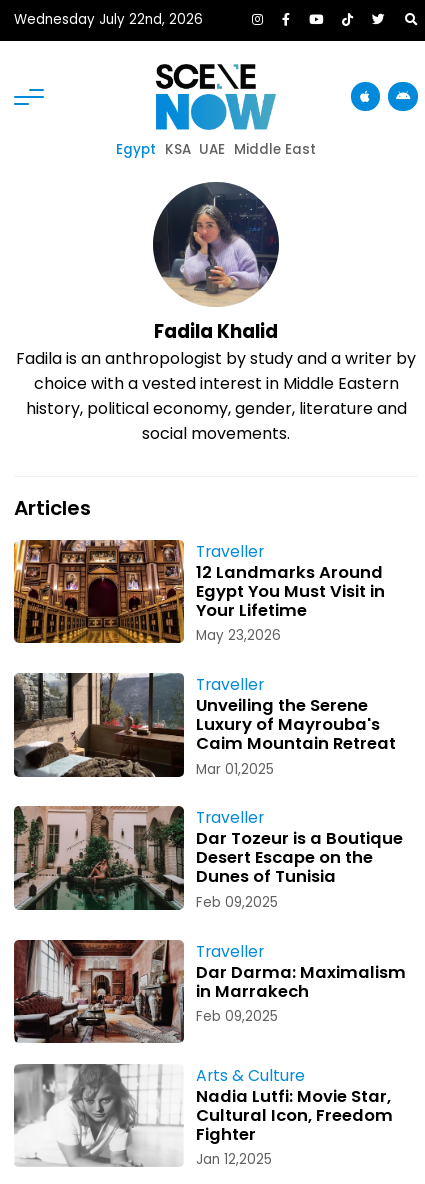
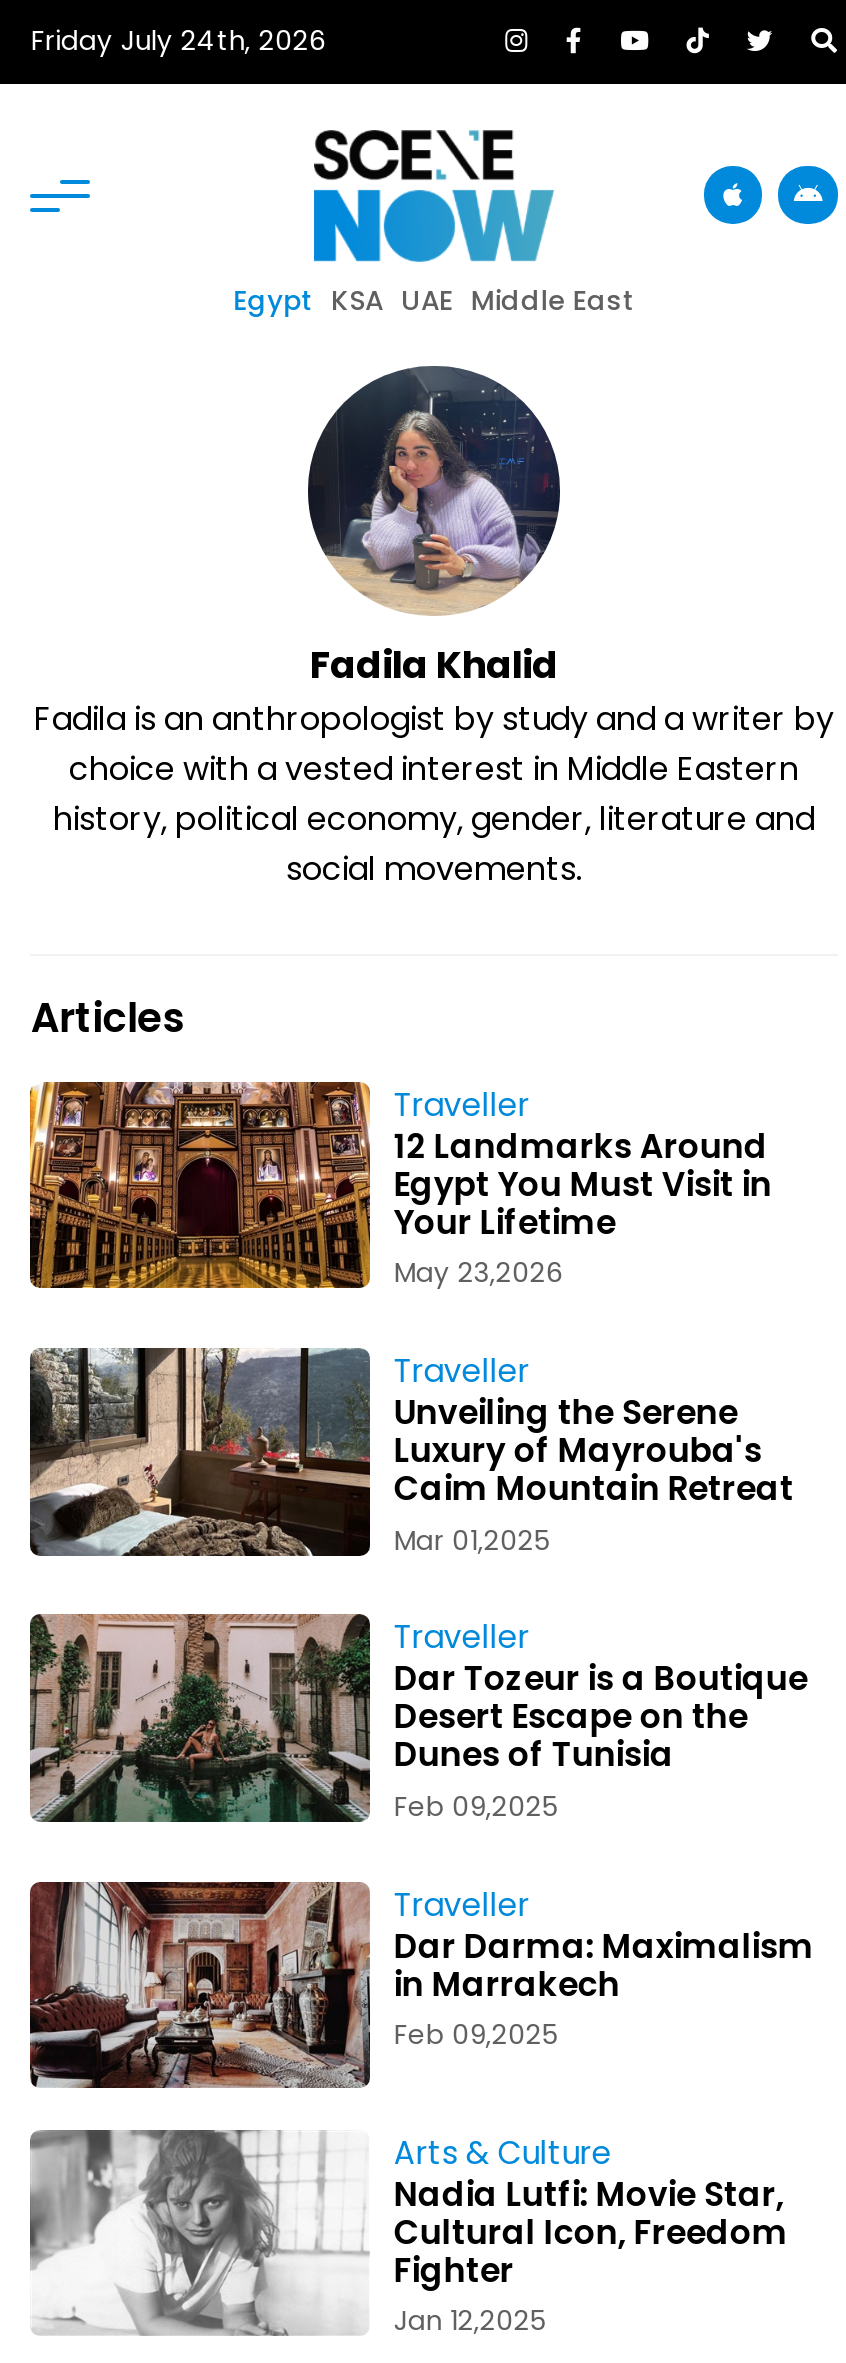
[14,10,203,29] Wednesday July 22nd, 2026 -> [31,22,327,60] Friday July 24th, 2026

